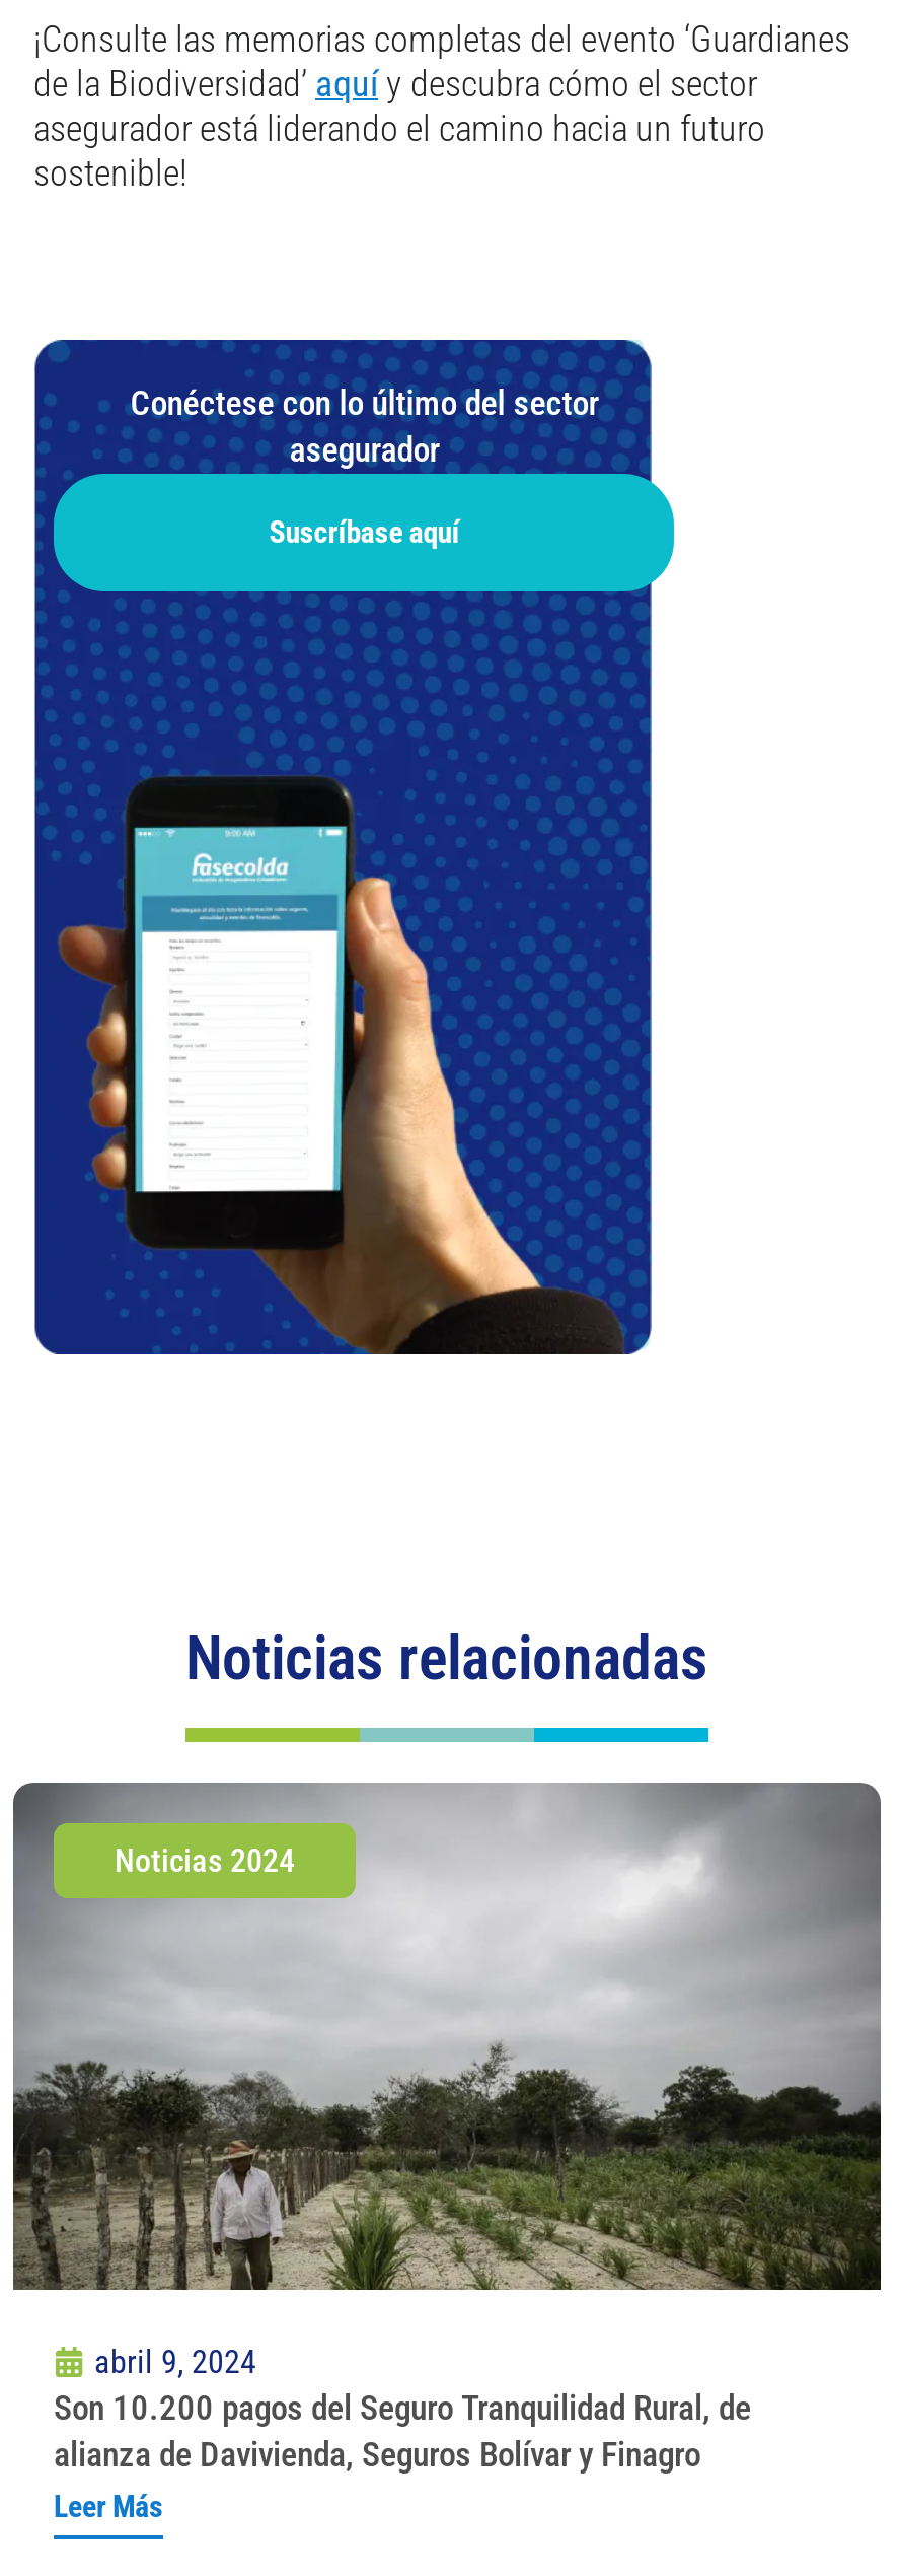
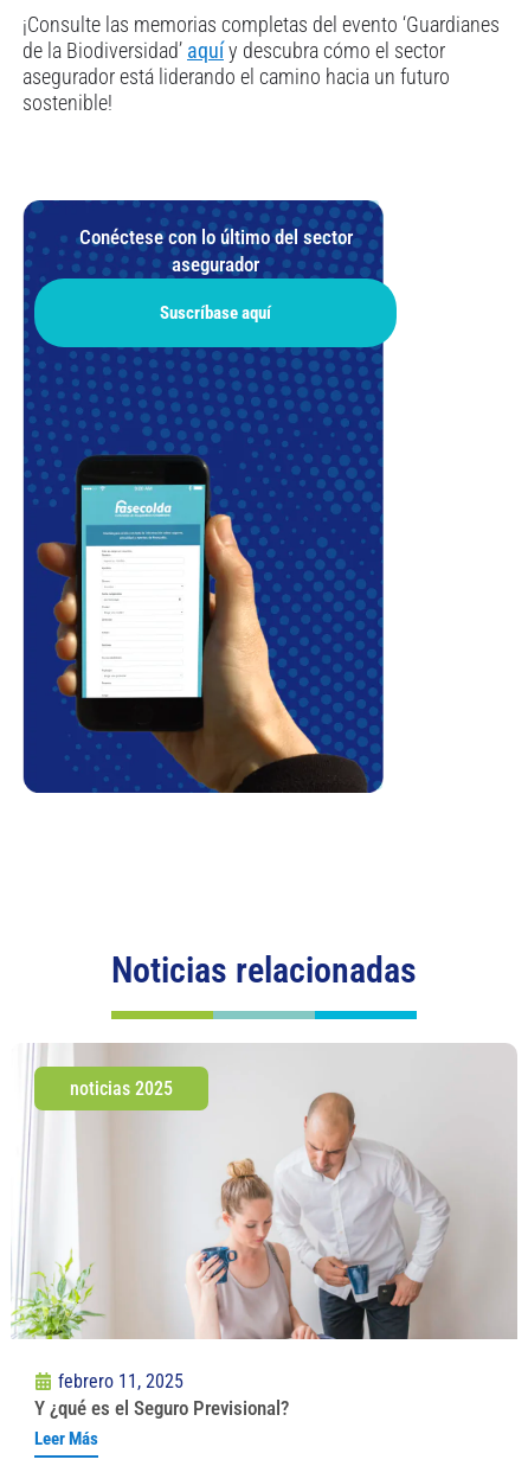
[11,1781,883,2292] [image] | Noticias 2024 -> [11,1043,516,1340] [image] | noticias 2025
[54,2342,751,2474] abril 9, 2024 | Son 10.200 pagos del Seguro Tranquilidad Rural, de | alianza de Davivienda, Seguros Bolívar y Finagro -> [34,1369,289,1419] febrero 11, 2025 | Y ¿qué es el Seguro Previsional?

